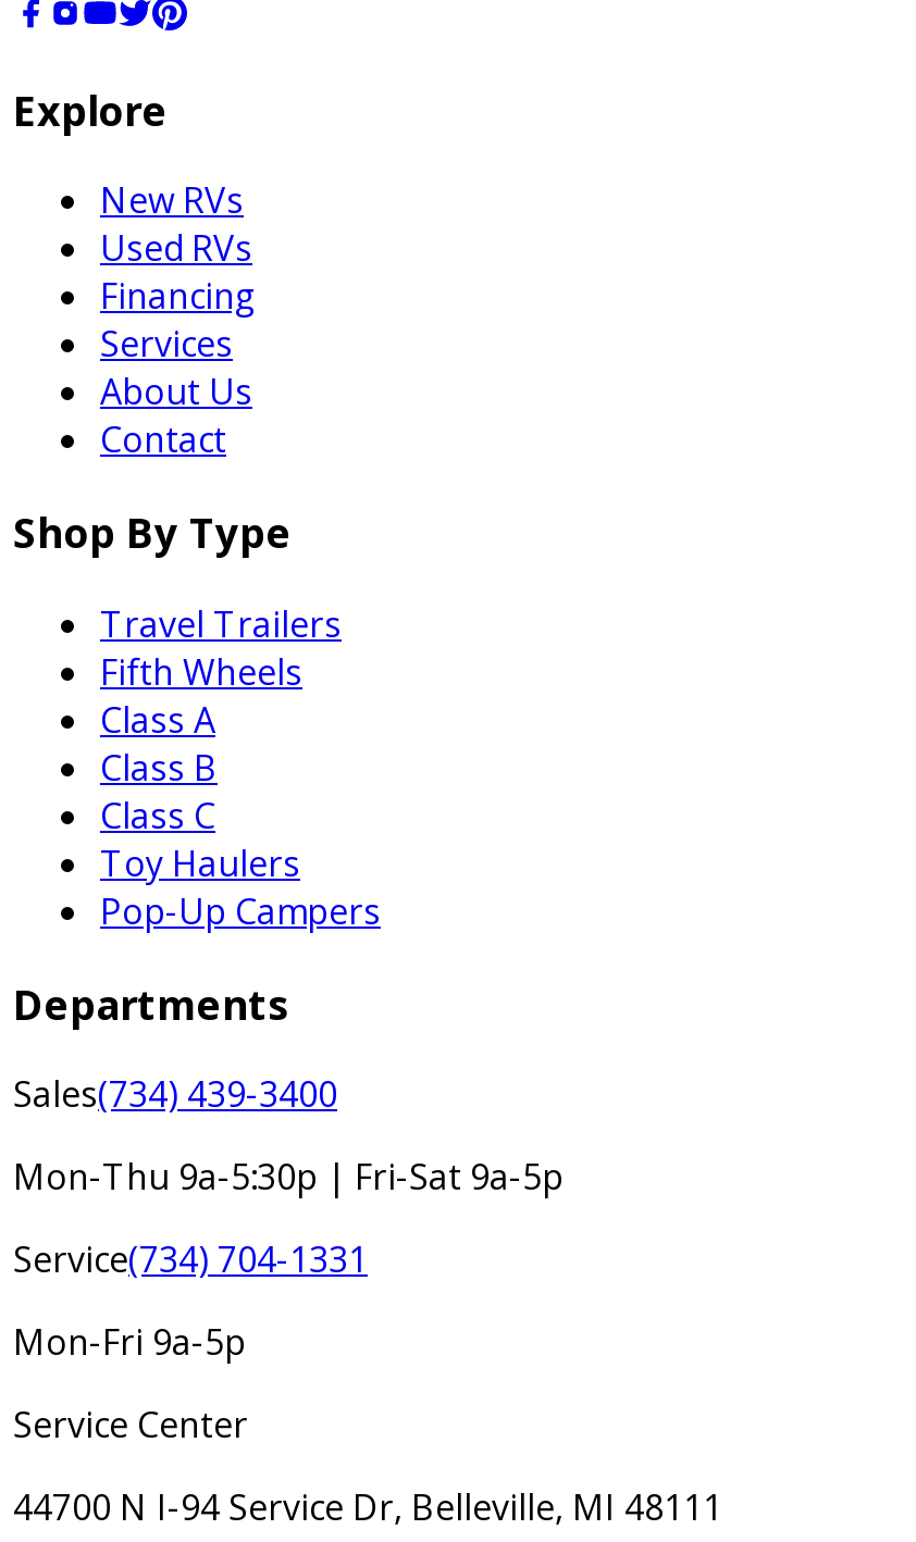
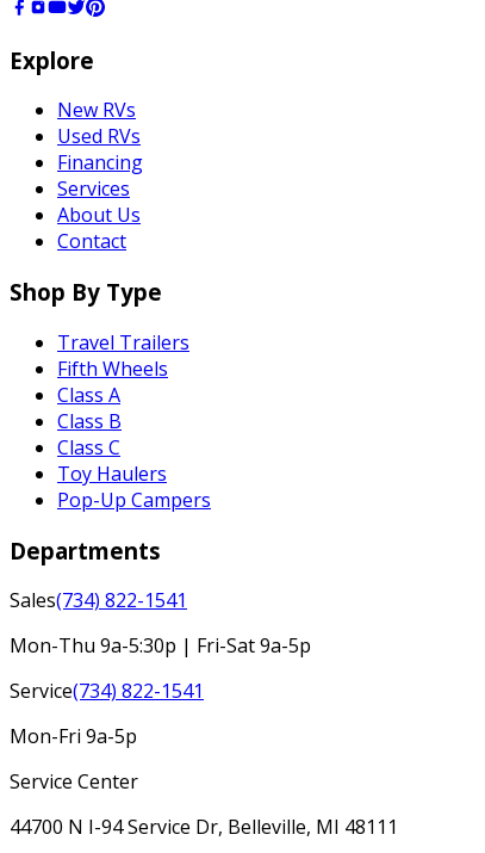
[13,1071,337,1119] Sales(734) 439-3400 -> [10,587,187,614] Sales(734) 822-1541
[13,1236,368,1284] Service(734) 704-1331 -> [10,678,204,704] Service(734) 822-1541

